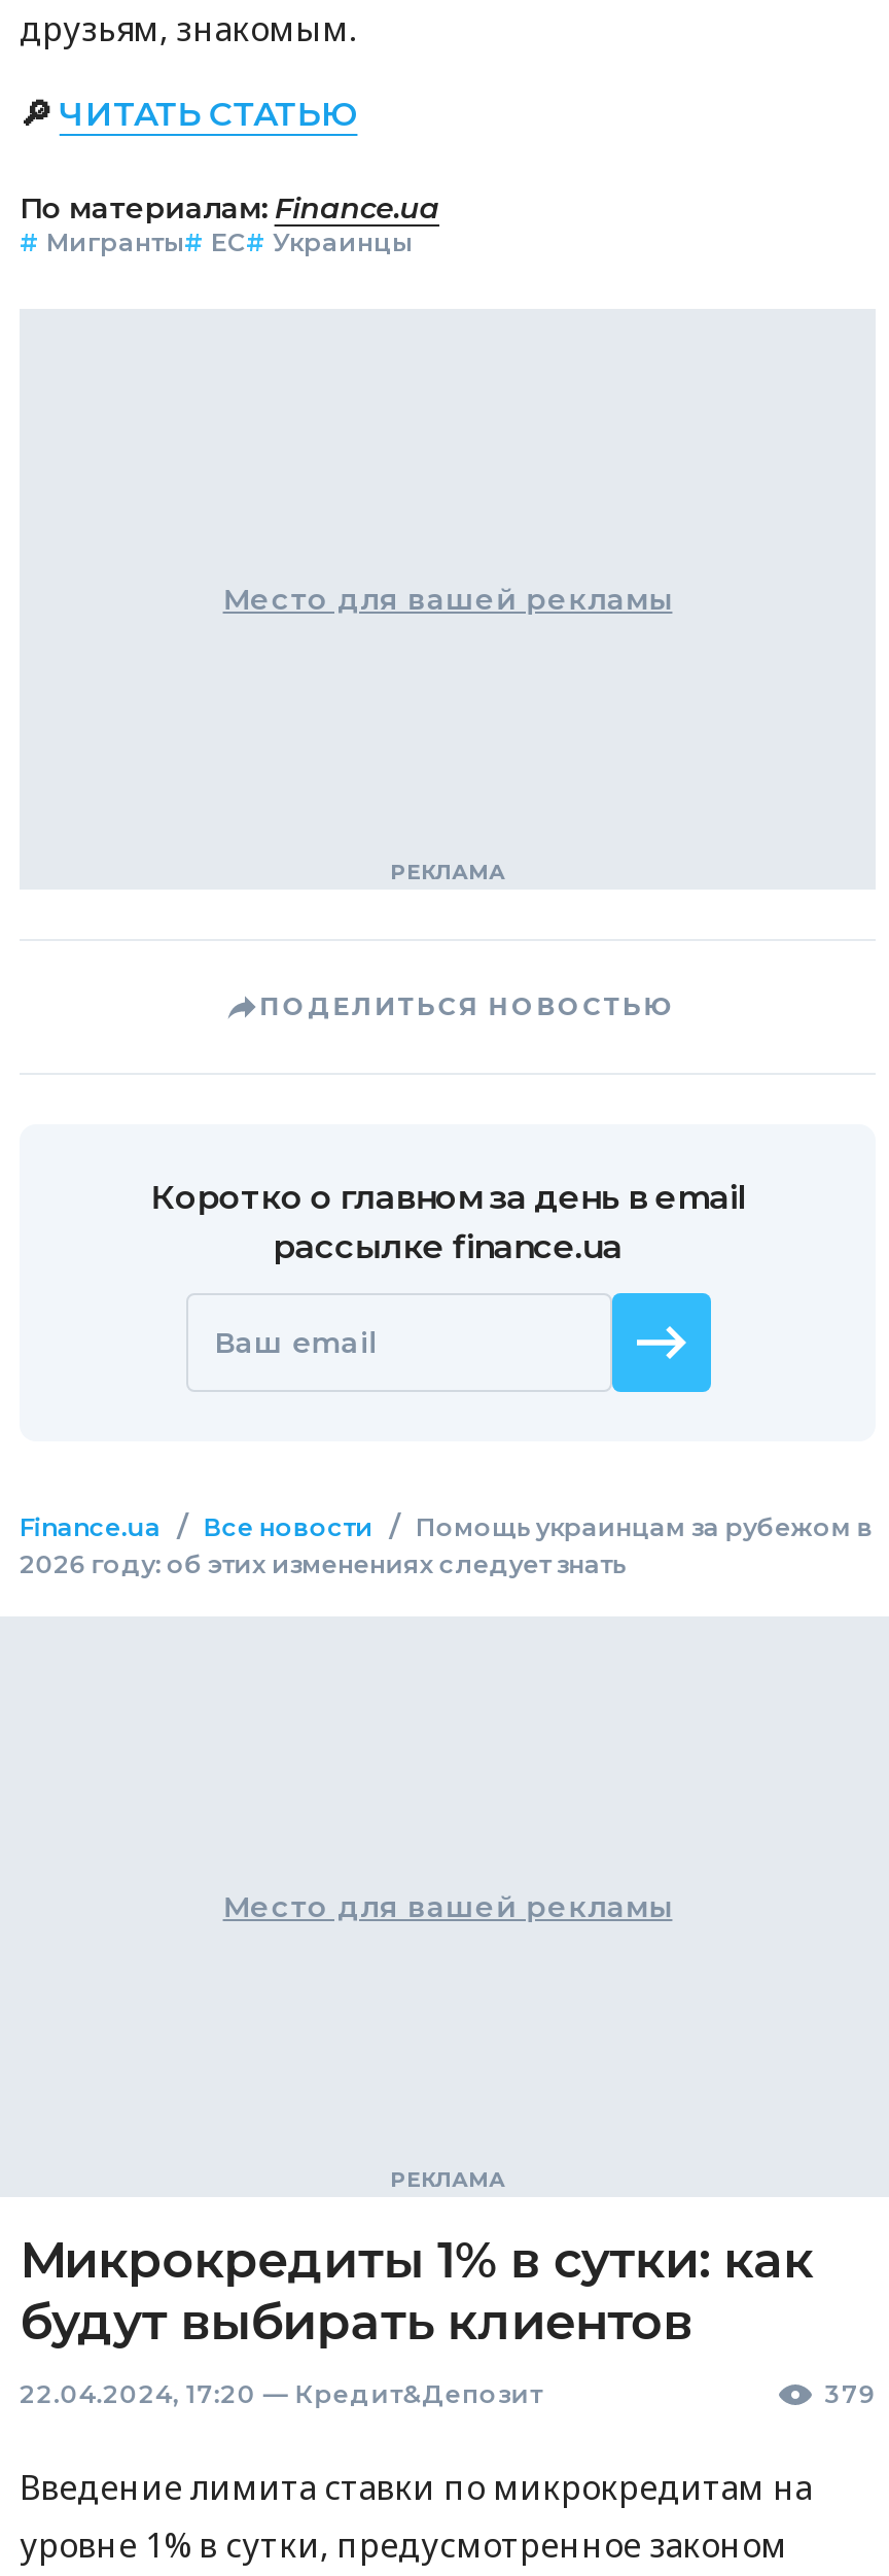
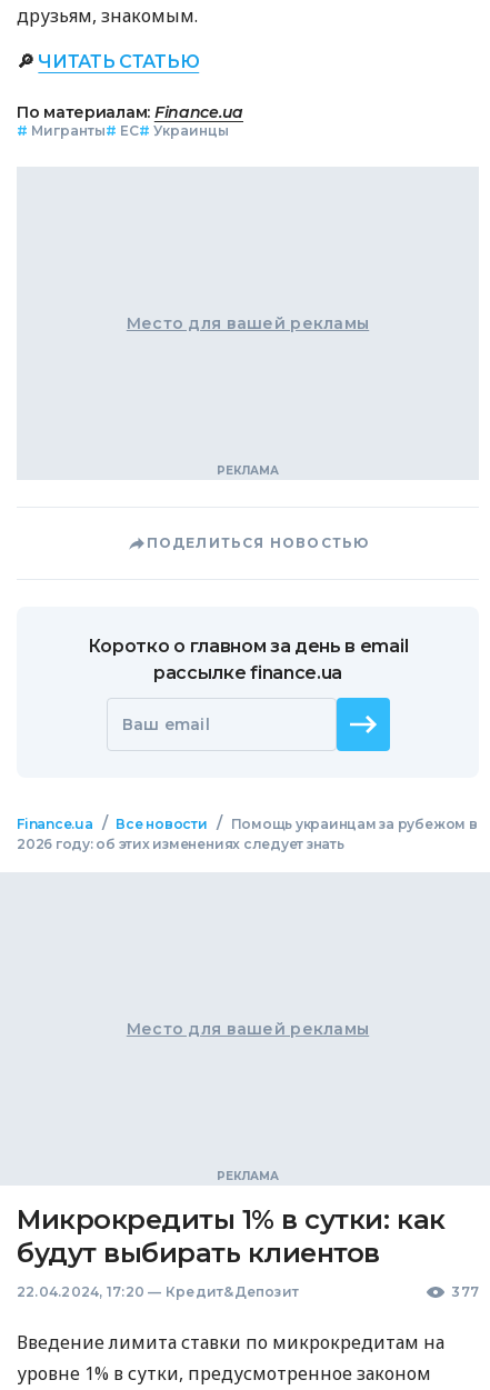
[825,2377,876,2408] 379 -> [451,1283,479,1300] 377

